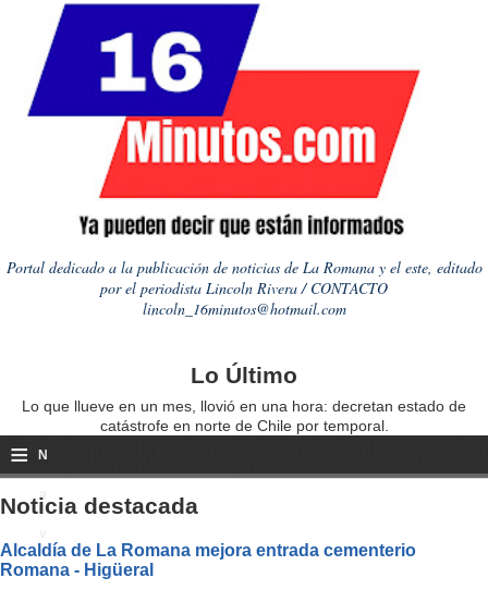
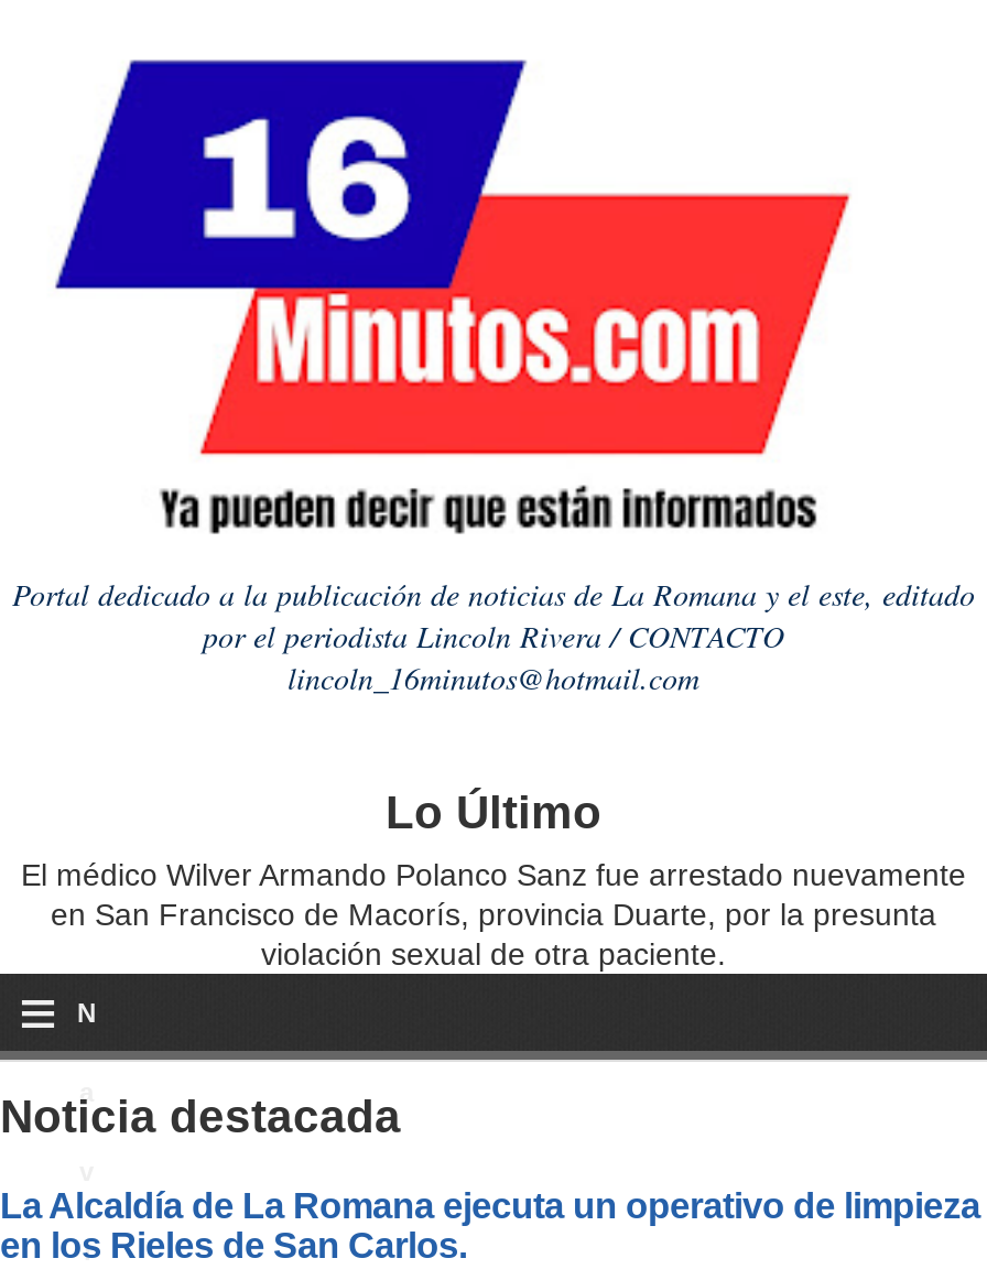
[22,397,466,434] Lo que llueve en un mes, llovió en una hora: decretan estado de | catástrofe en norte de Chile por temporal. -> [21,857,966,971] El médico Wilver Armando Polanco Sanz fue arrestado nuevamente | en San Francisco de Macorís, provincia Duarte, por la presunta | violación sexual de otra paciente.
[0,540,416,579] Alcaldía de La Romana mejora entrada cementerio | Romana - Higüeral -> [0,1185,980,1264] La Alcaldía de La Romana ejecuta un operativo de limpieza | en los Rieles de San Carlos.

